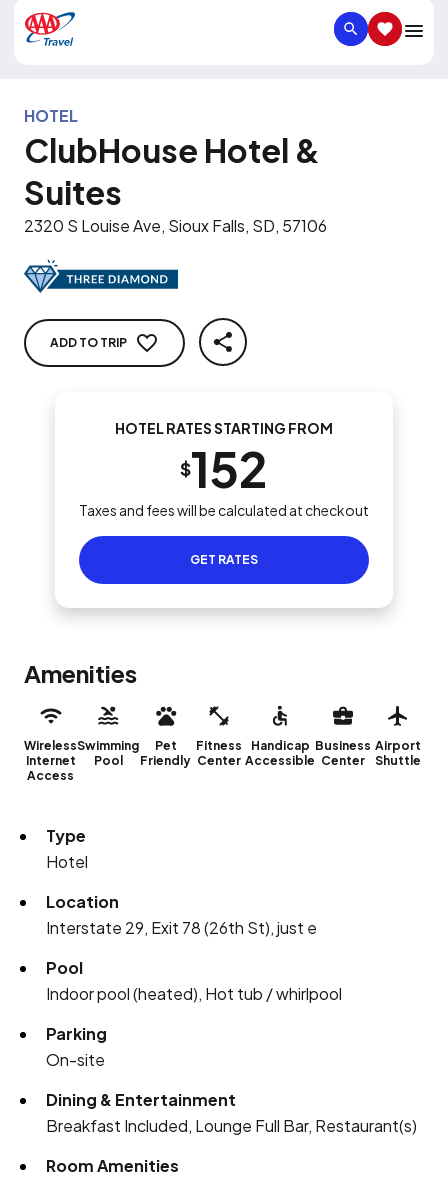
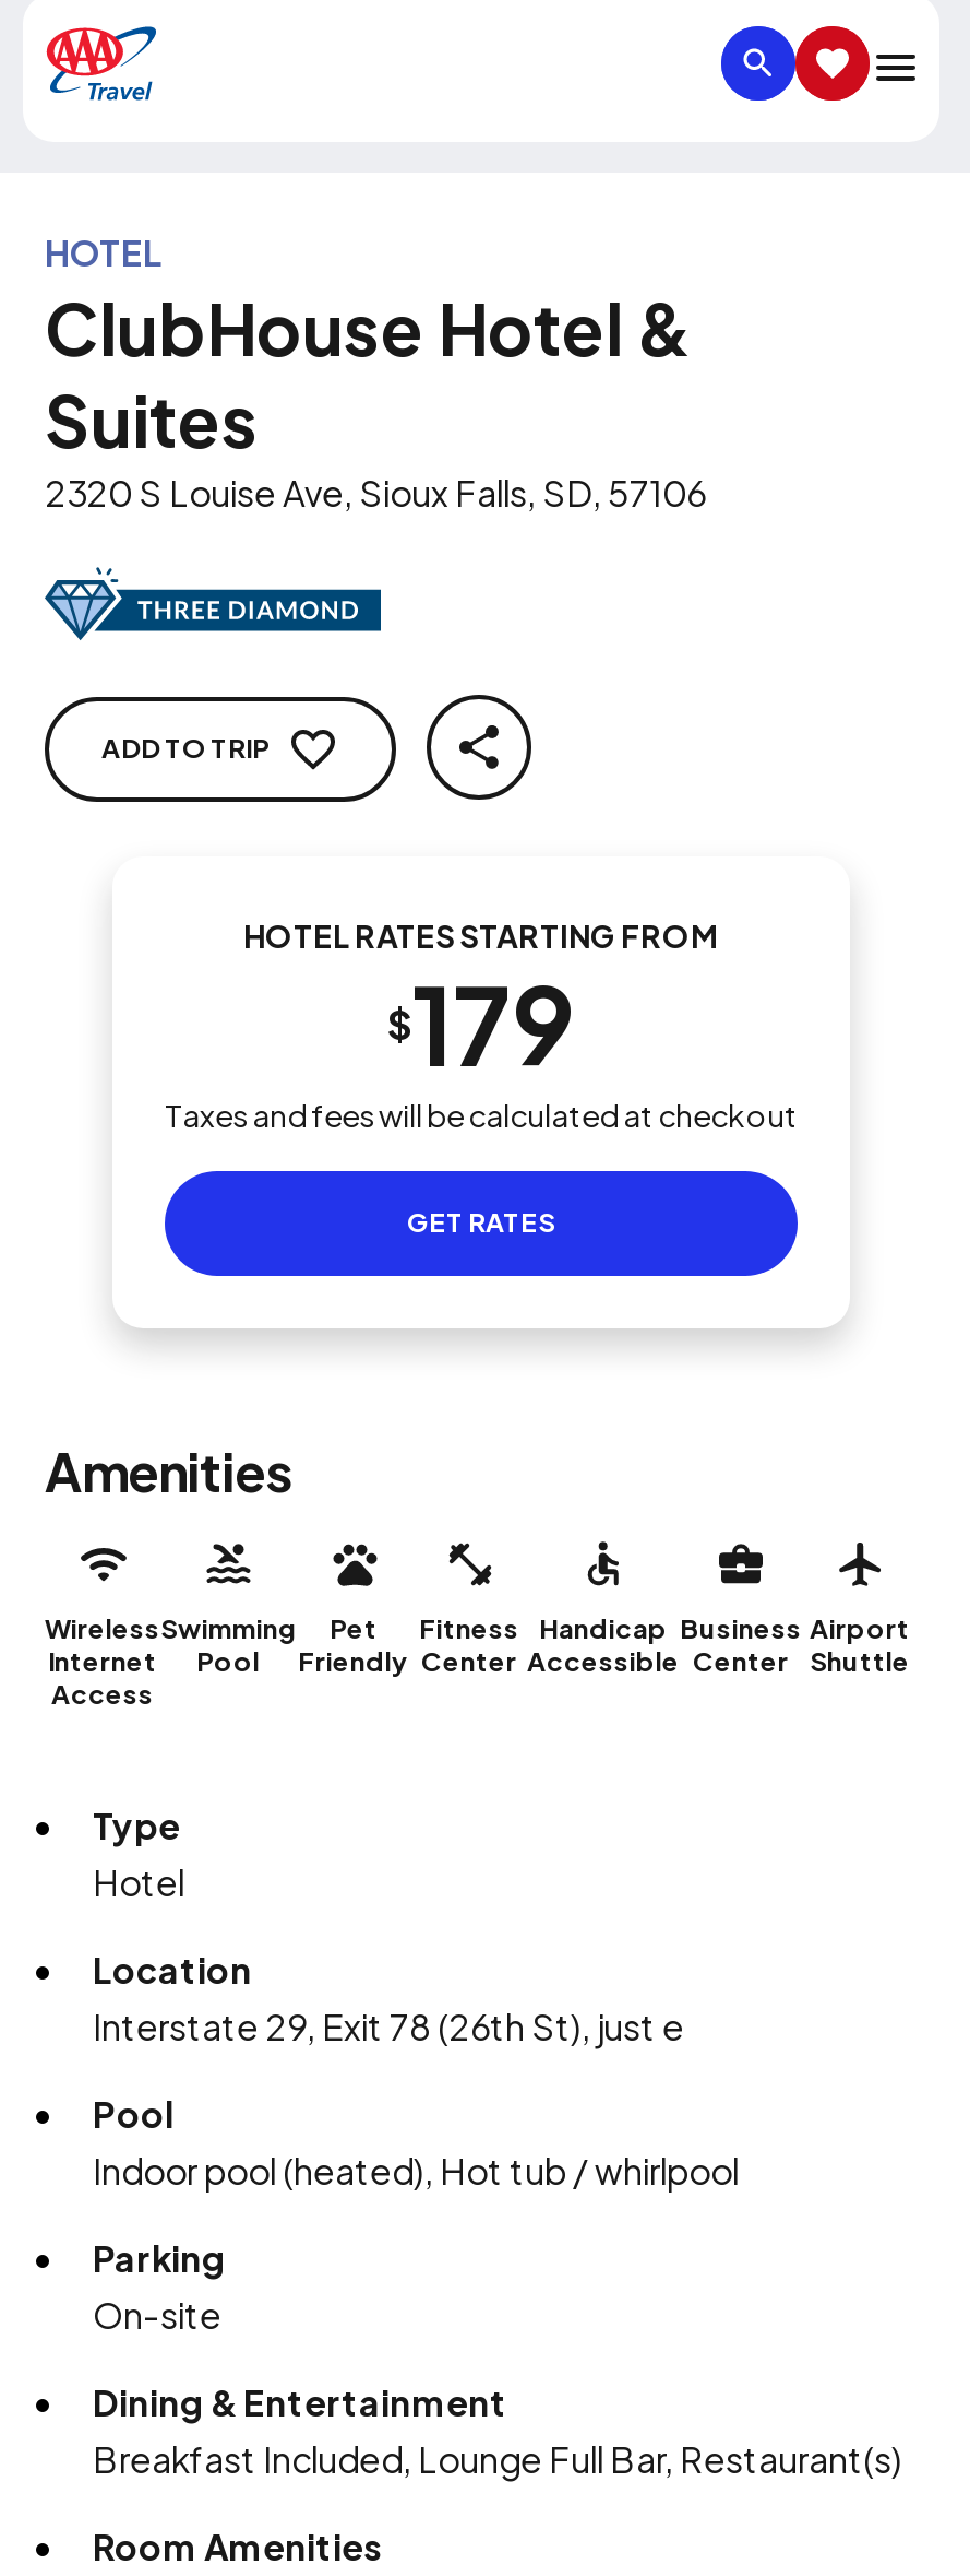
[180,438,267,499] $152 -> [387,957,575,1090] $179

